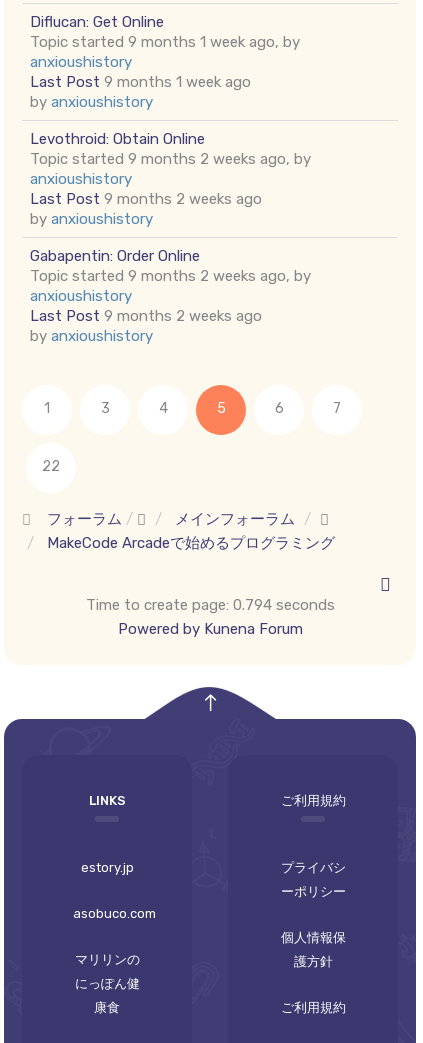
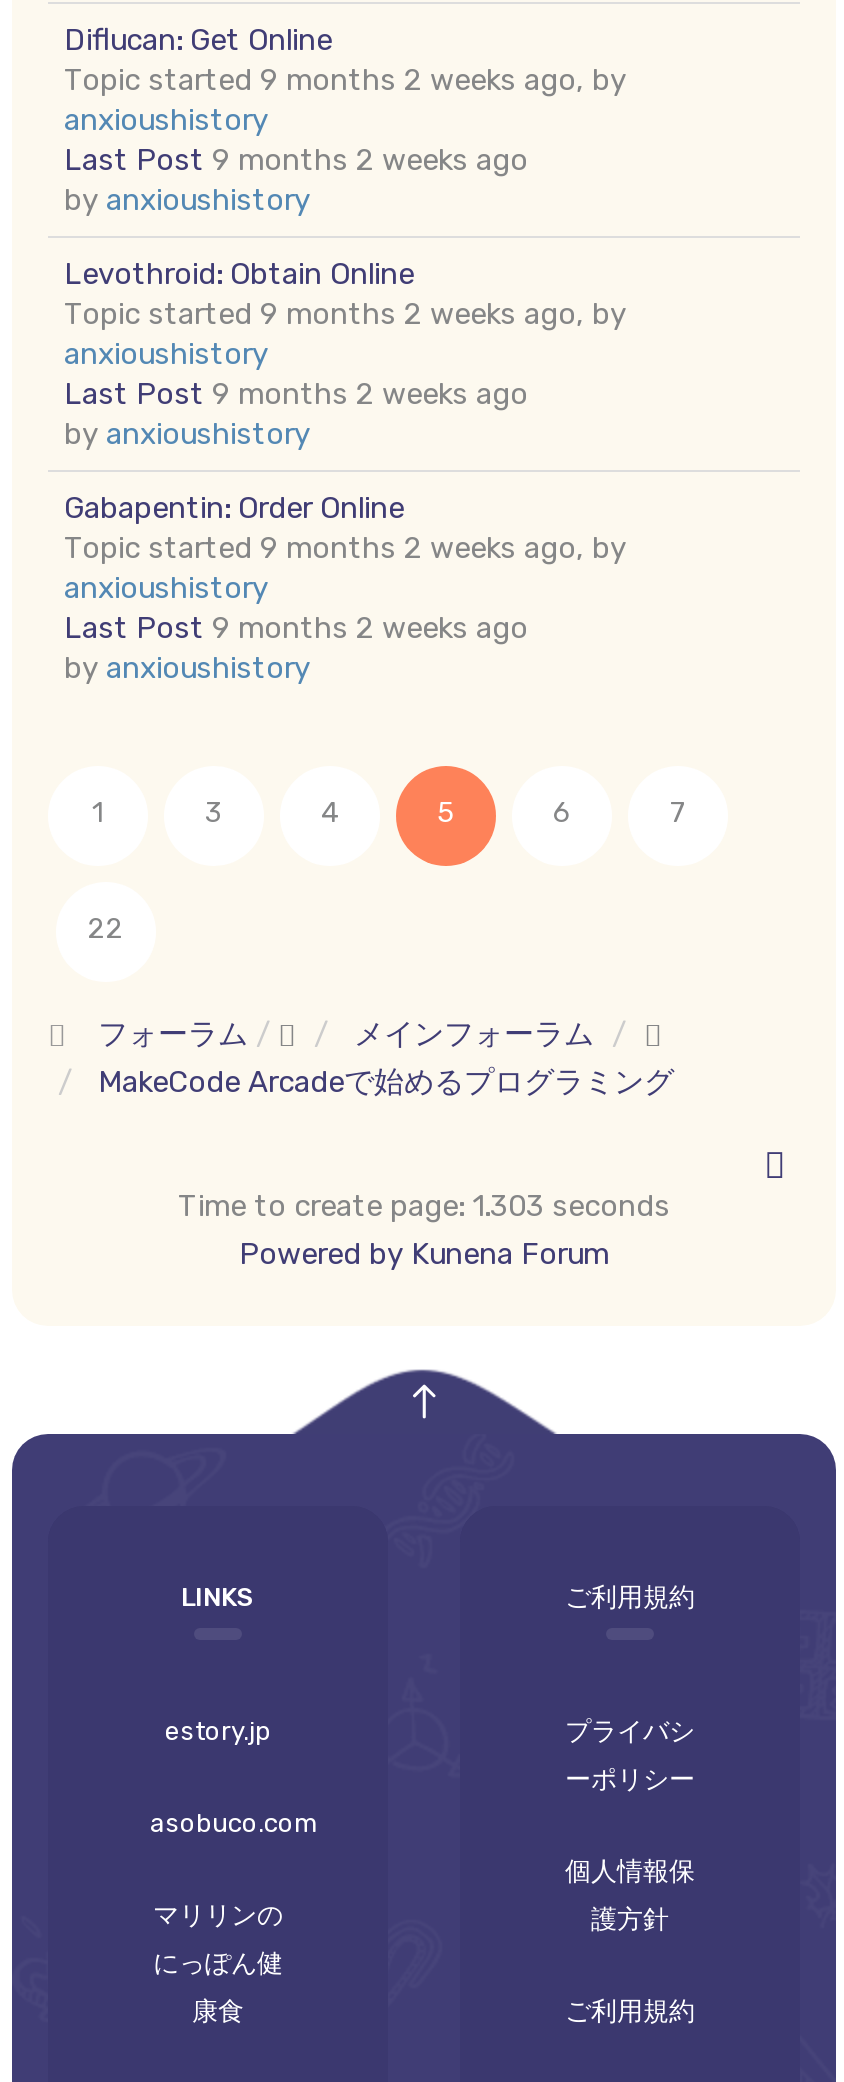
[30,33,300,51] Topic started 9 months 1 week ago, by -> [64,62,626,98] Topic started 9 months 2 weeks ago, by
[30,73,251,91] Last Post 9 months 1 week ago -> [64,142,528,178] Last Post 9 months 2 weeks ago
[85,596,334,614] Time to create page: 0.794 seconds -> [178,1188,670,1224] Time to create page: 1.303 seconds

